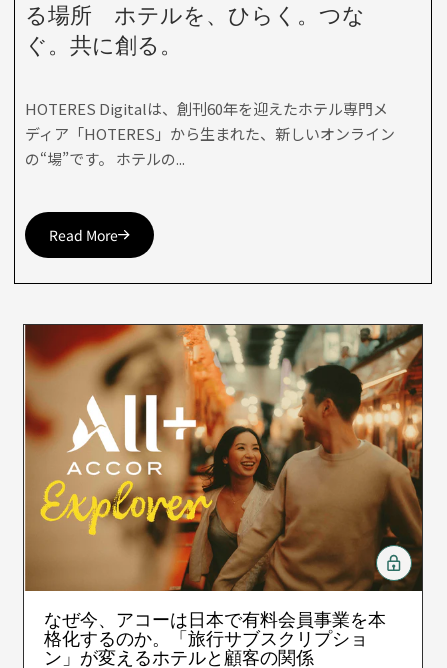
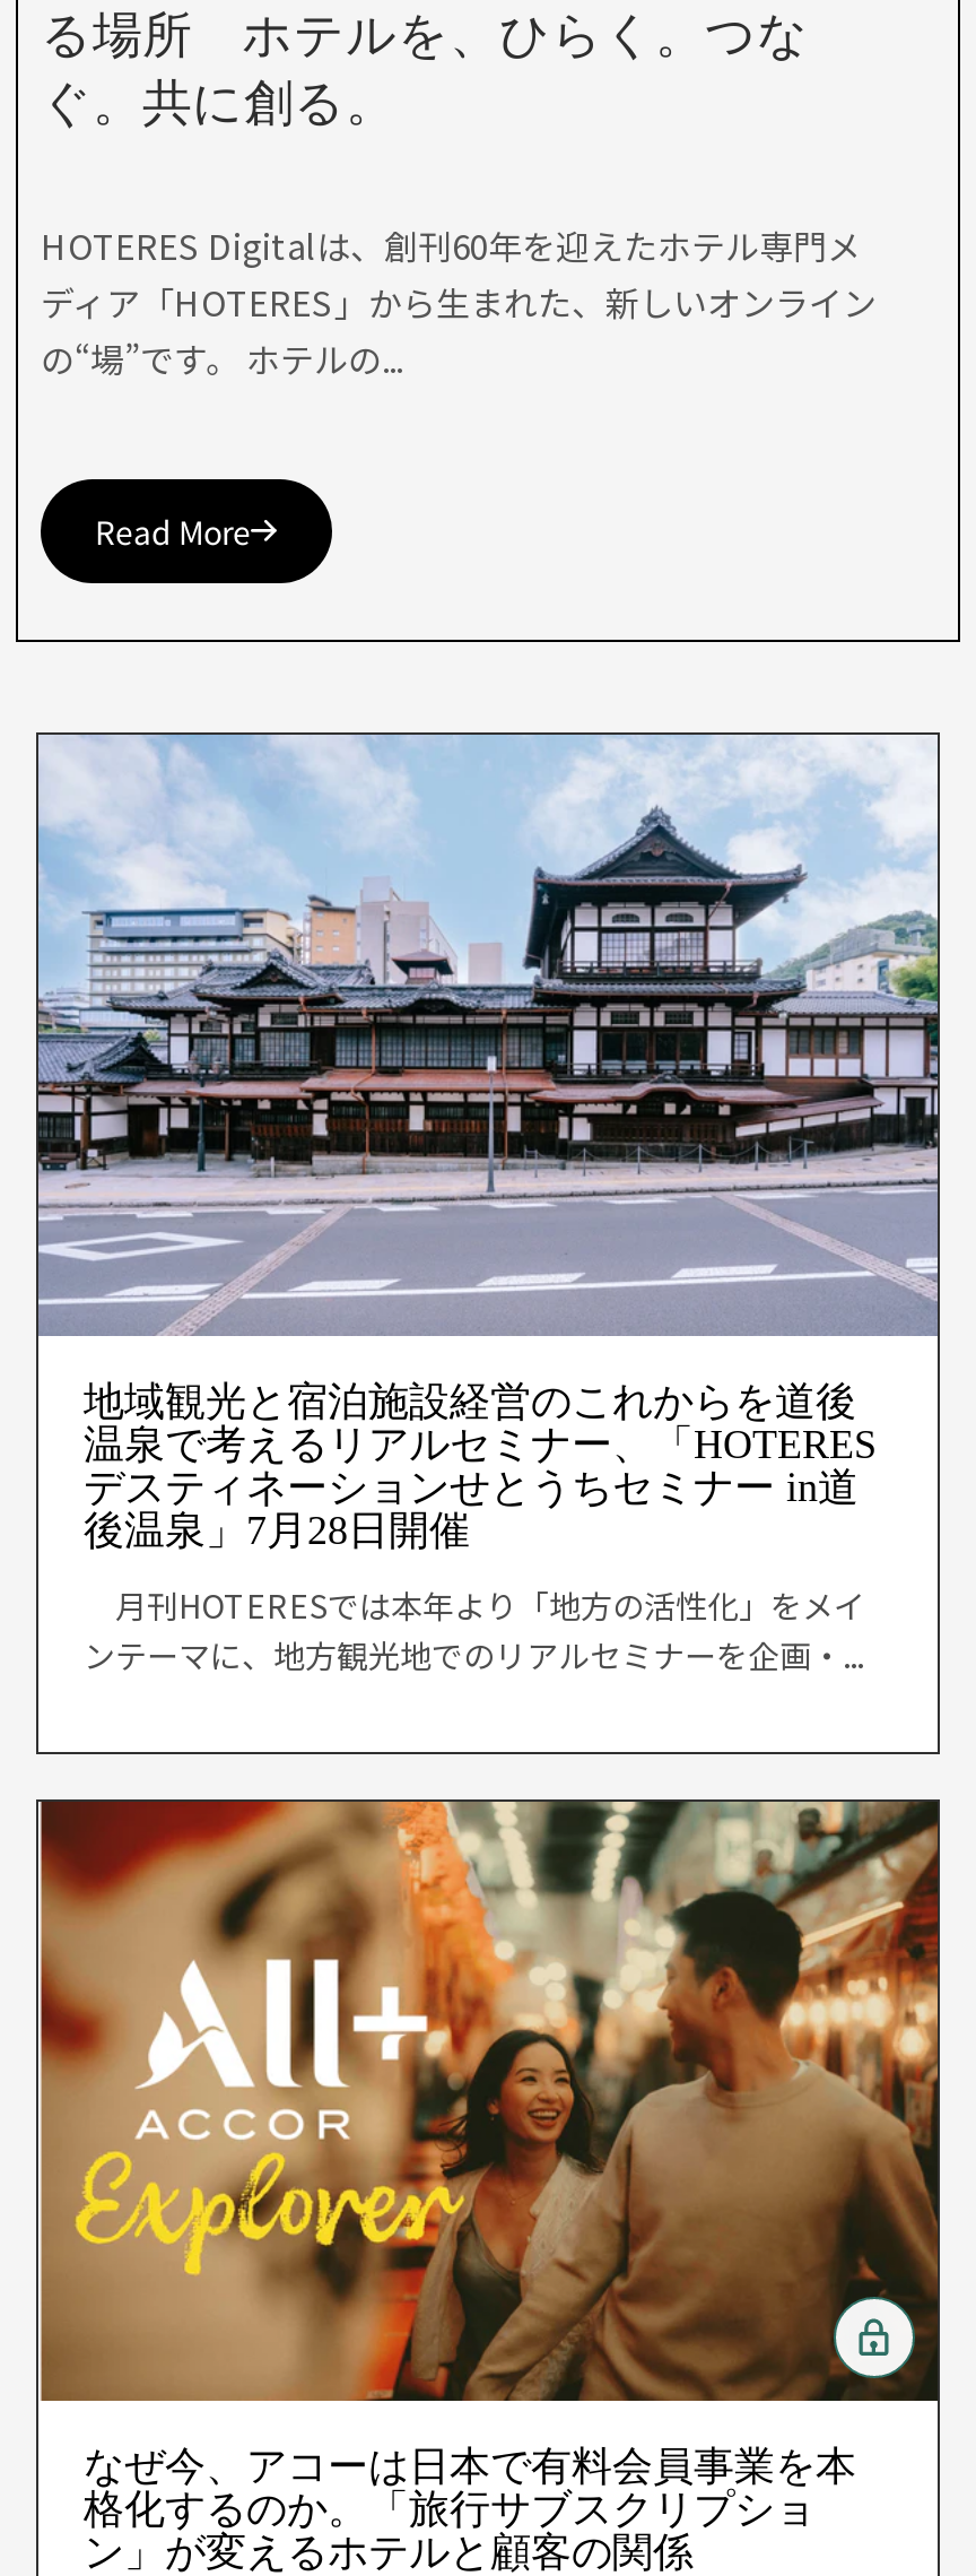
none -> [36,732,940,1677] [image] | 地域観光と宿泊施設経営のこれからを道後 | 温泉で考えるリアルセミナー、「HOTERES | デスティネーションせとうちセミナー in道 | 後温泉」7月28日開催 | 月刊HOTERESでは本年より「地方の活性化」をメイ | ンテーマに、地方観光地でのリアルセミナーを企画・...

